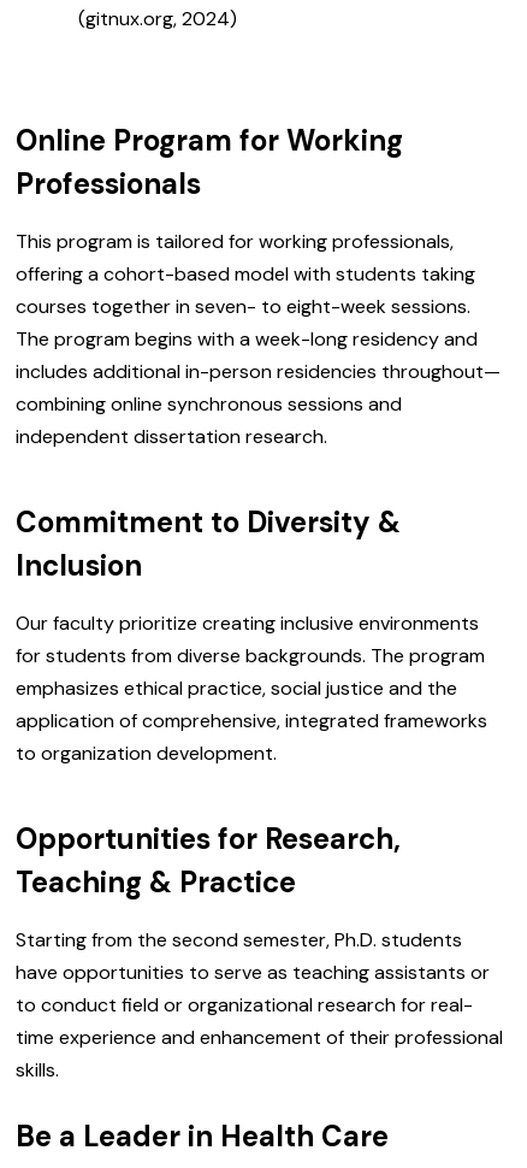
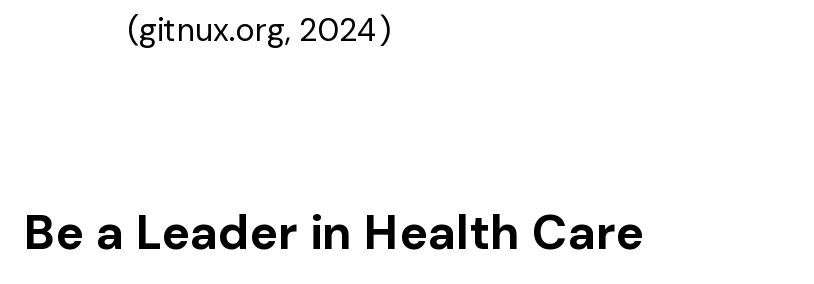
[16,121,503,1082] Online Program for Working | Professionals | This program is tailored for working professionals, | offering a cohort-based model with students taking | courses together in seven- to eight-week sessions. | The program begins with a week-long residency and | includes additional in-person residencies throughout— | combining online synchronous sessions and | independent dissertation research. | Commitment to Diversity & | Inclusion | Our faculty prioritize creating inclusive environments | for students from diverse backgrounds. The program | emphasizes ethical practice, social justice and the | application of comprehensive, integrated frameworks | to organization development. | Opportunities for Research, | Teaching & Practice | Starting from the second semester, Ph.D. students | have opportunities to serve as teaching assistants or | to conduct field or organizational research for real- | time experience and enhancement of their professional | skills. -> none

